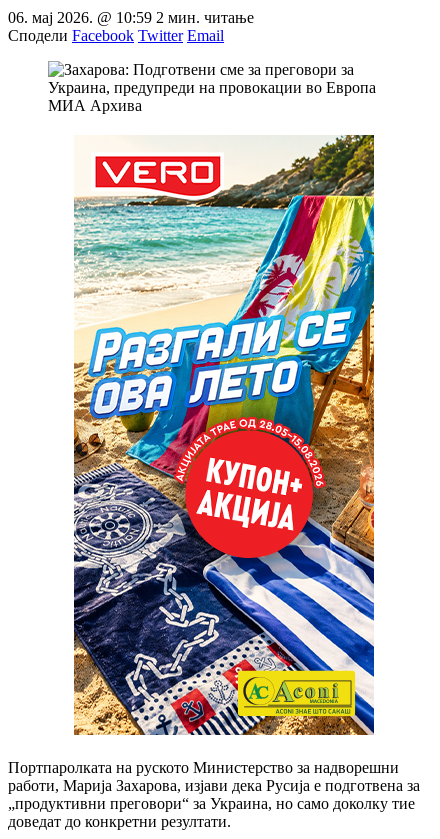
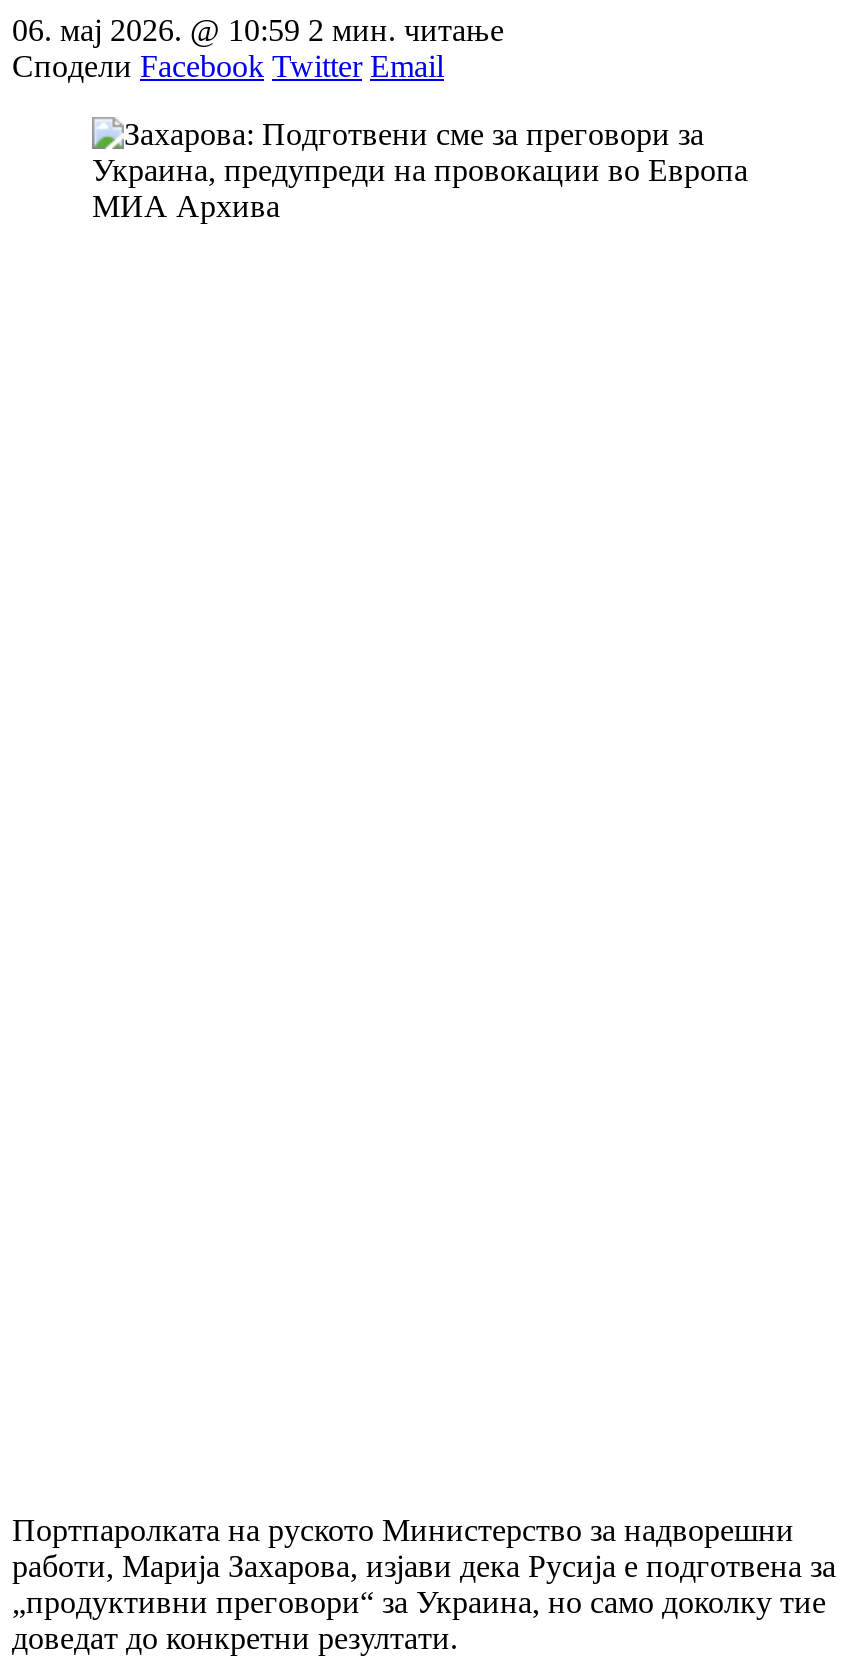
[73,134,375,736] [image] -> none

